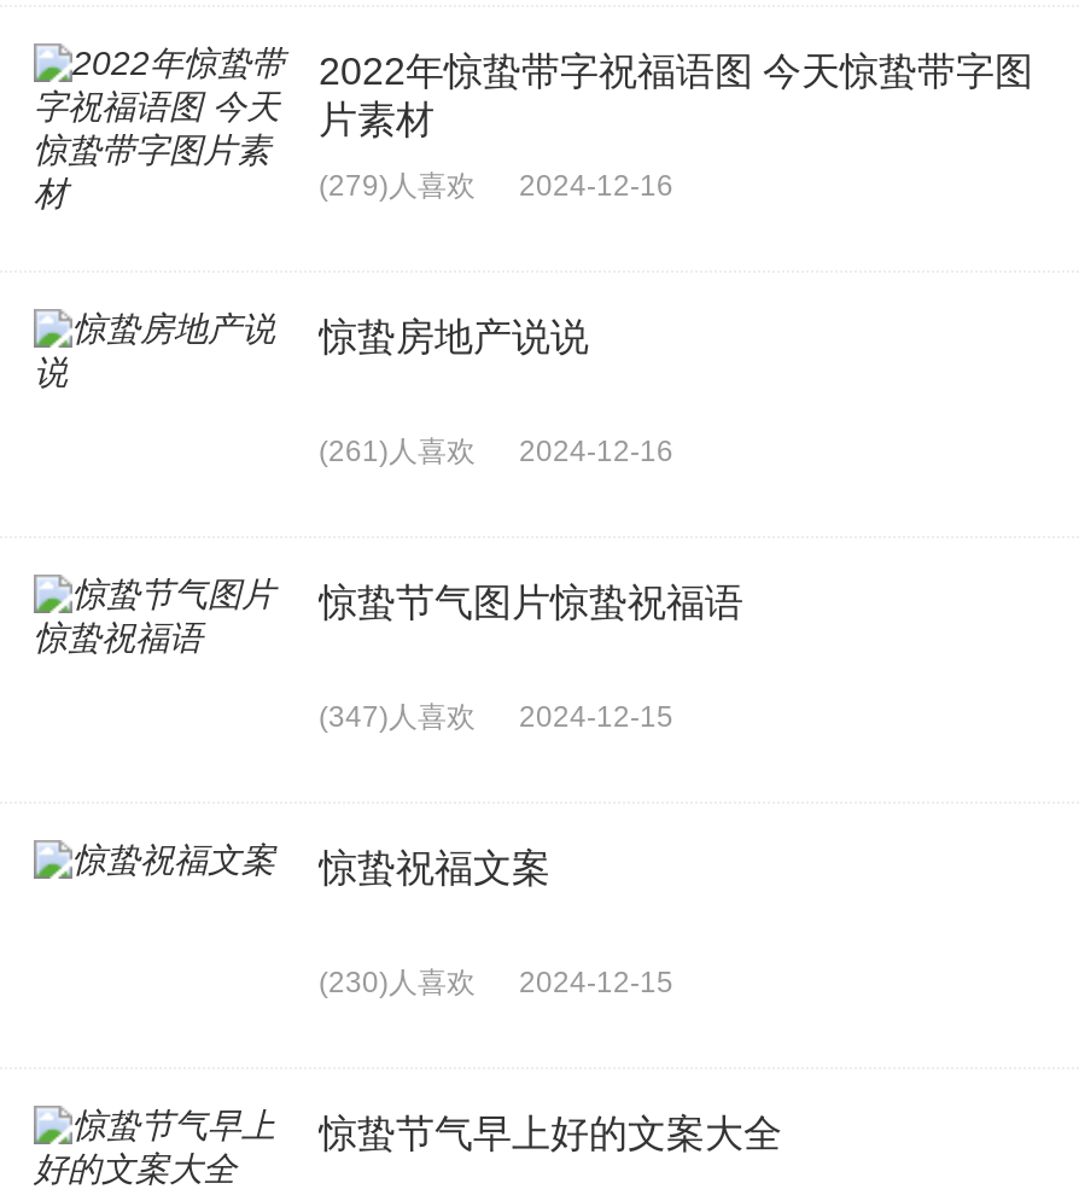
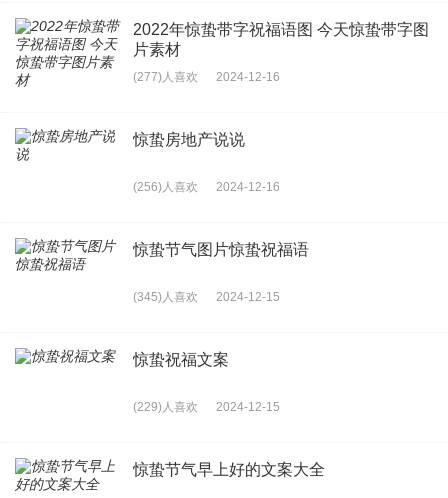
[319,168,673,202] (279)人喜欢 2024-12-16 -> [133,69,280,83] (277)人喜欢 2024-12-16
[319,433,673,467] (261)人喜欢 2024-12-16 -> [133,179,280,193] (256)人喜欢 2024-12-16
[319,699,673,733] (347)人喜欢 2024-12-15 -> [133,289,280,303] (345)人喜欢 2024-12-15
[319,964,673,998] (230)人喜欢 2024-12-15 -> [133,399,280,413] (229)人喜欢 2024-12-15

